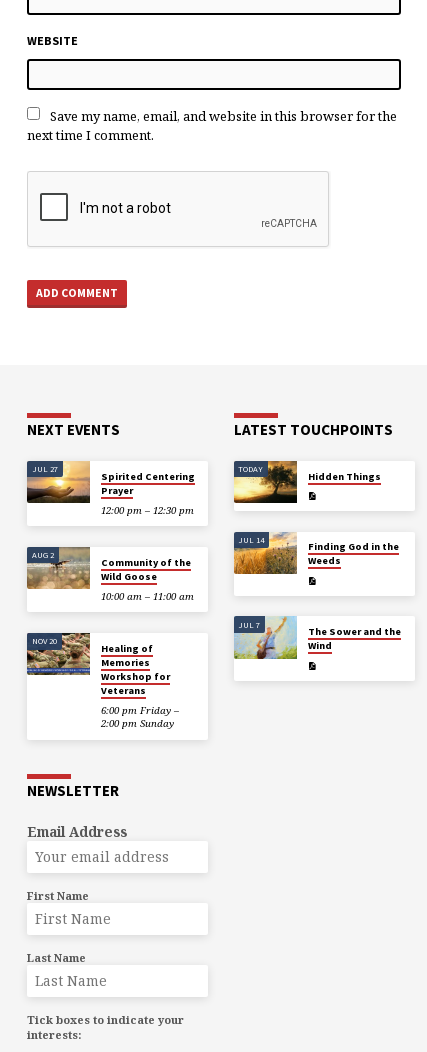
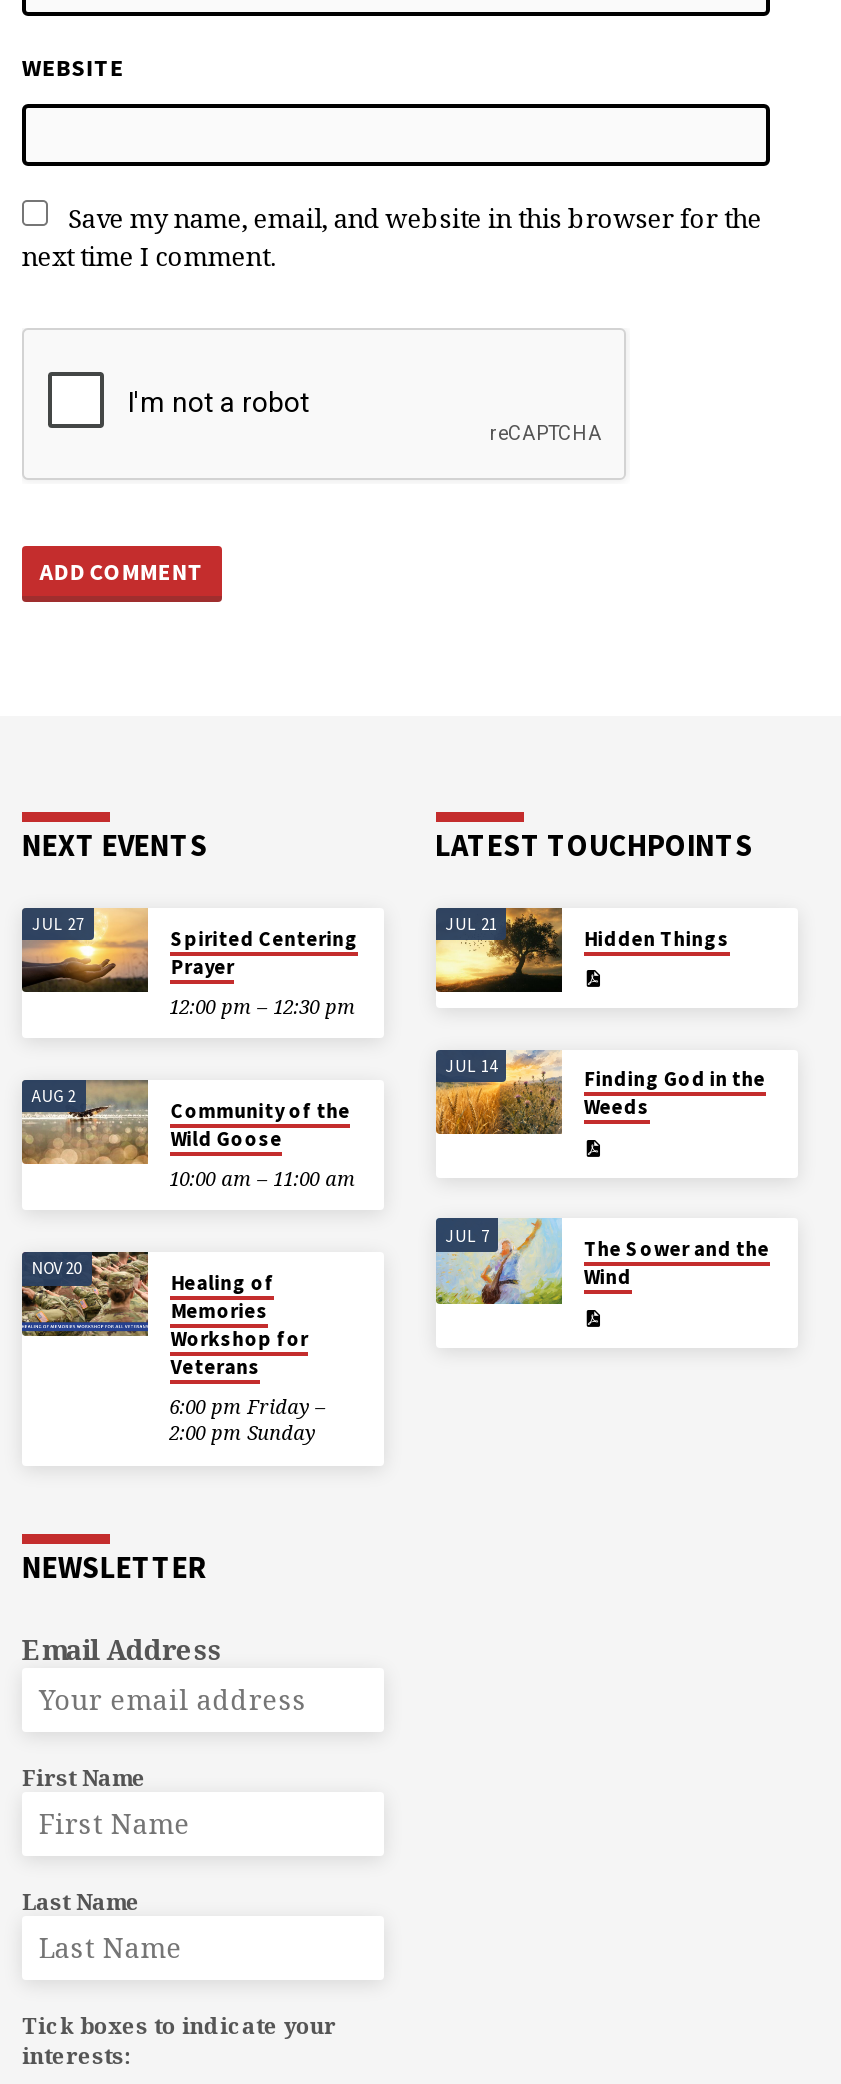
[238,463,263,474] TODAY -> [445,912,497,934] JUL 21

